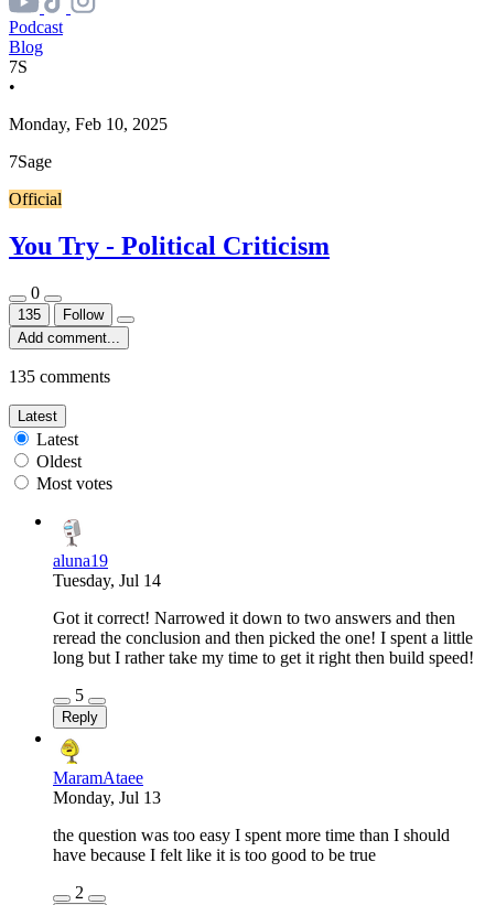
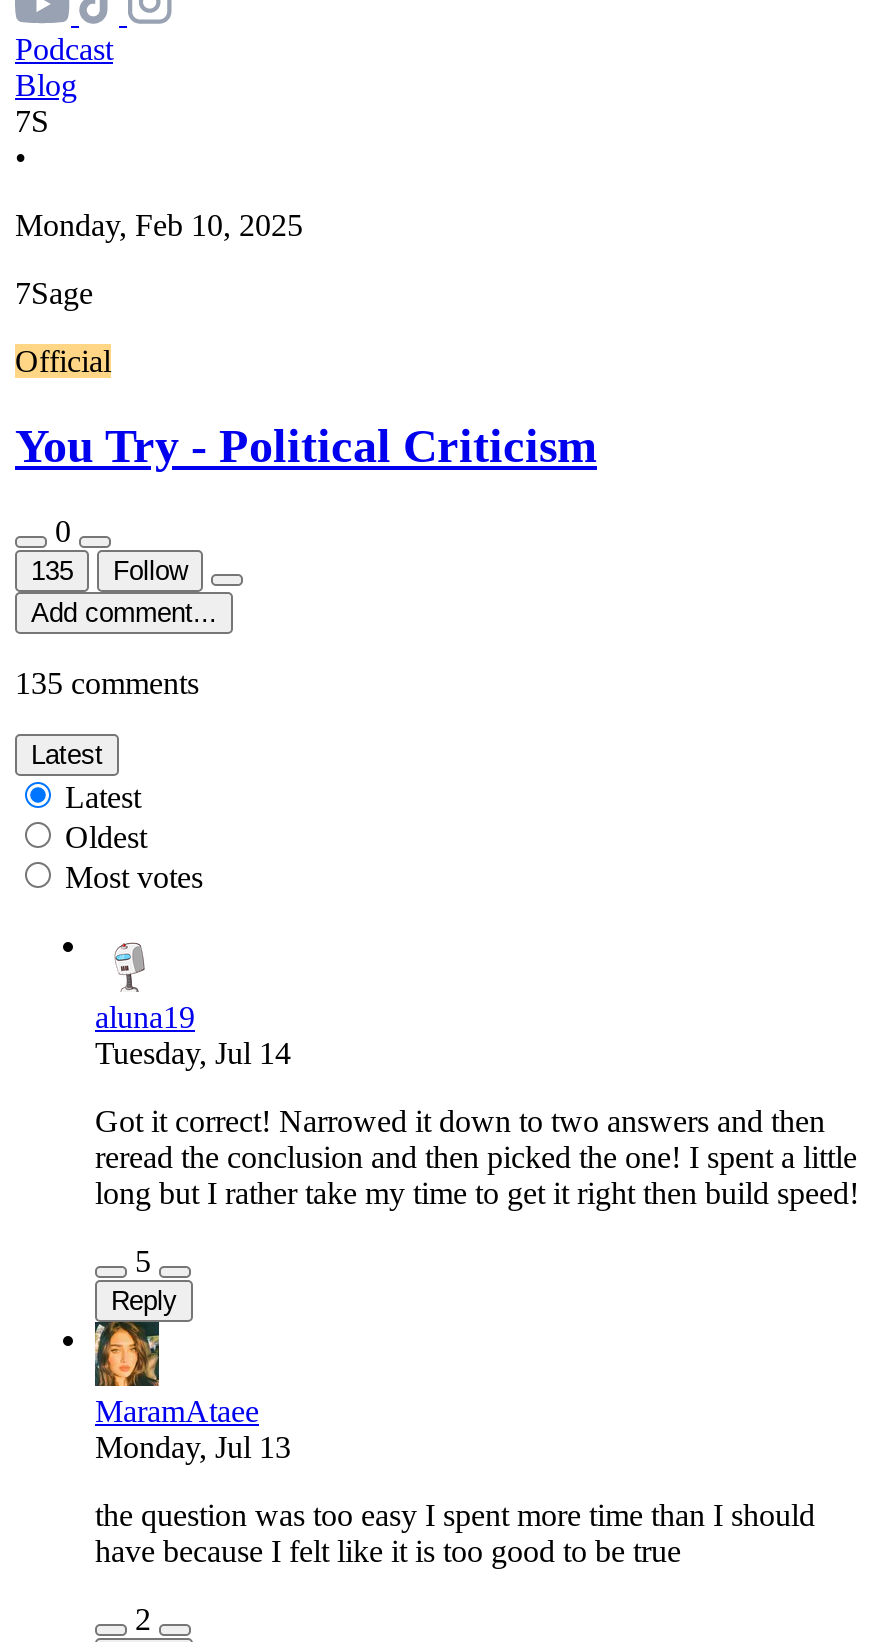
[53,729,88,765] [image] -> [93,1320,161,1388] [image]

